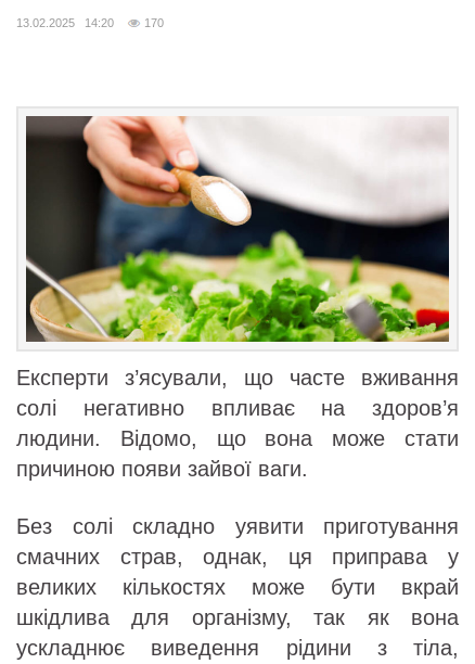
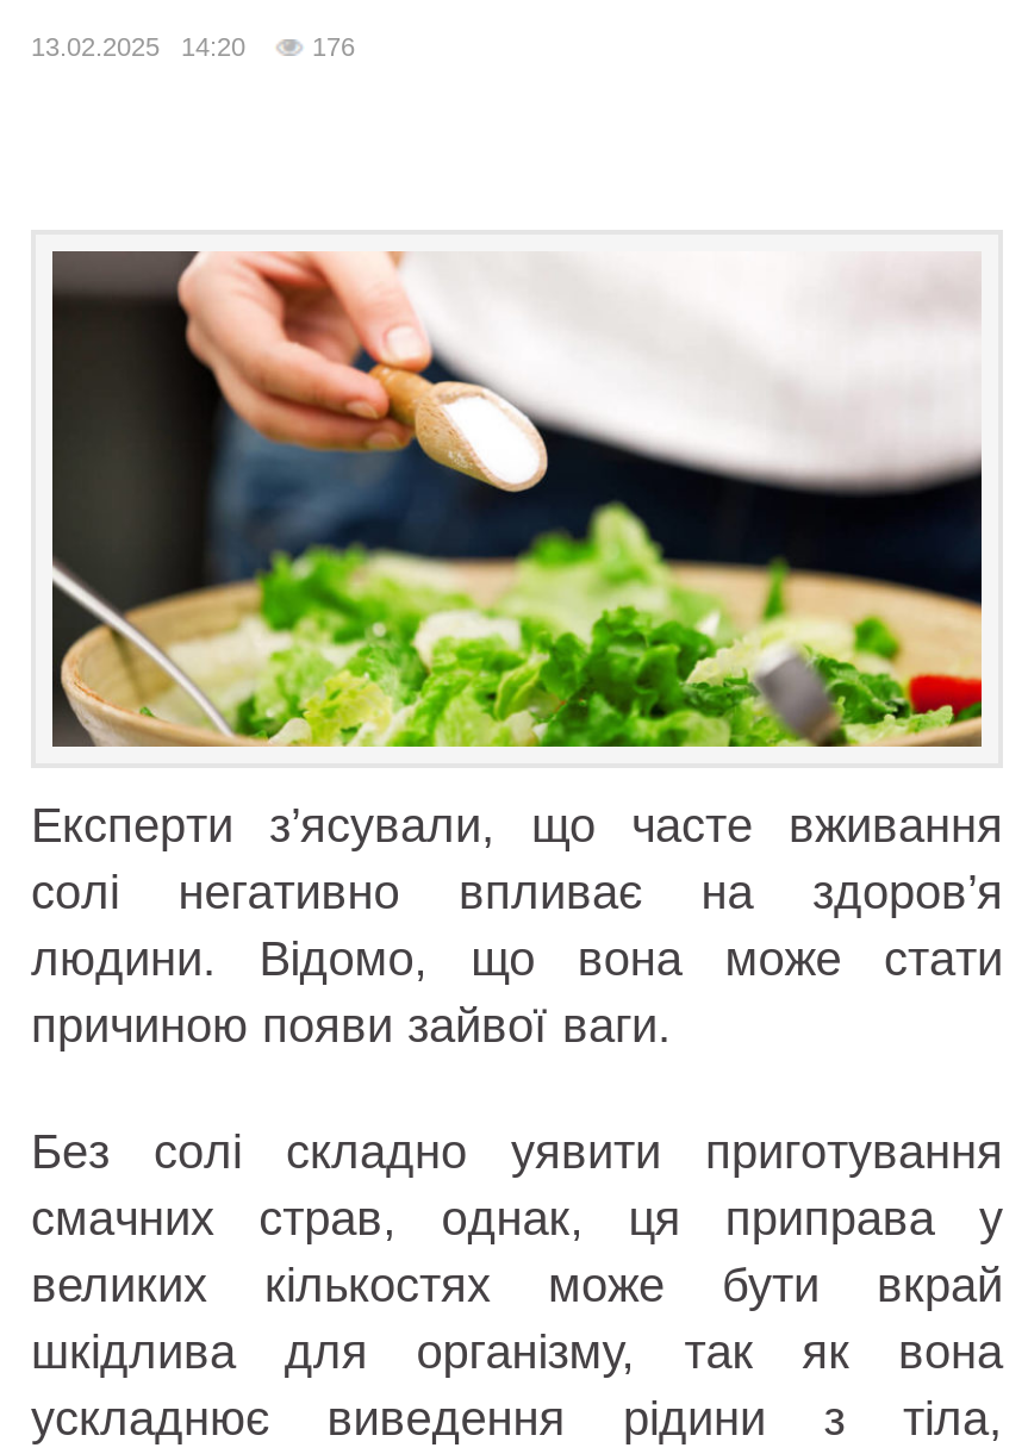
[16,16,164,29] 13.02.2025 14:20 170 -> [31,32,355,61] 13.02.2025 14:20 176

